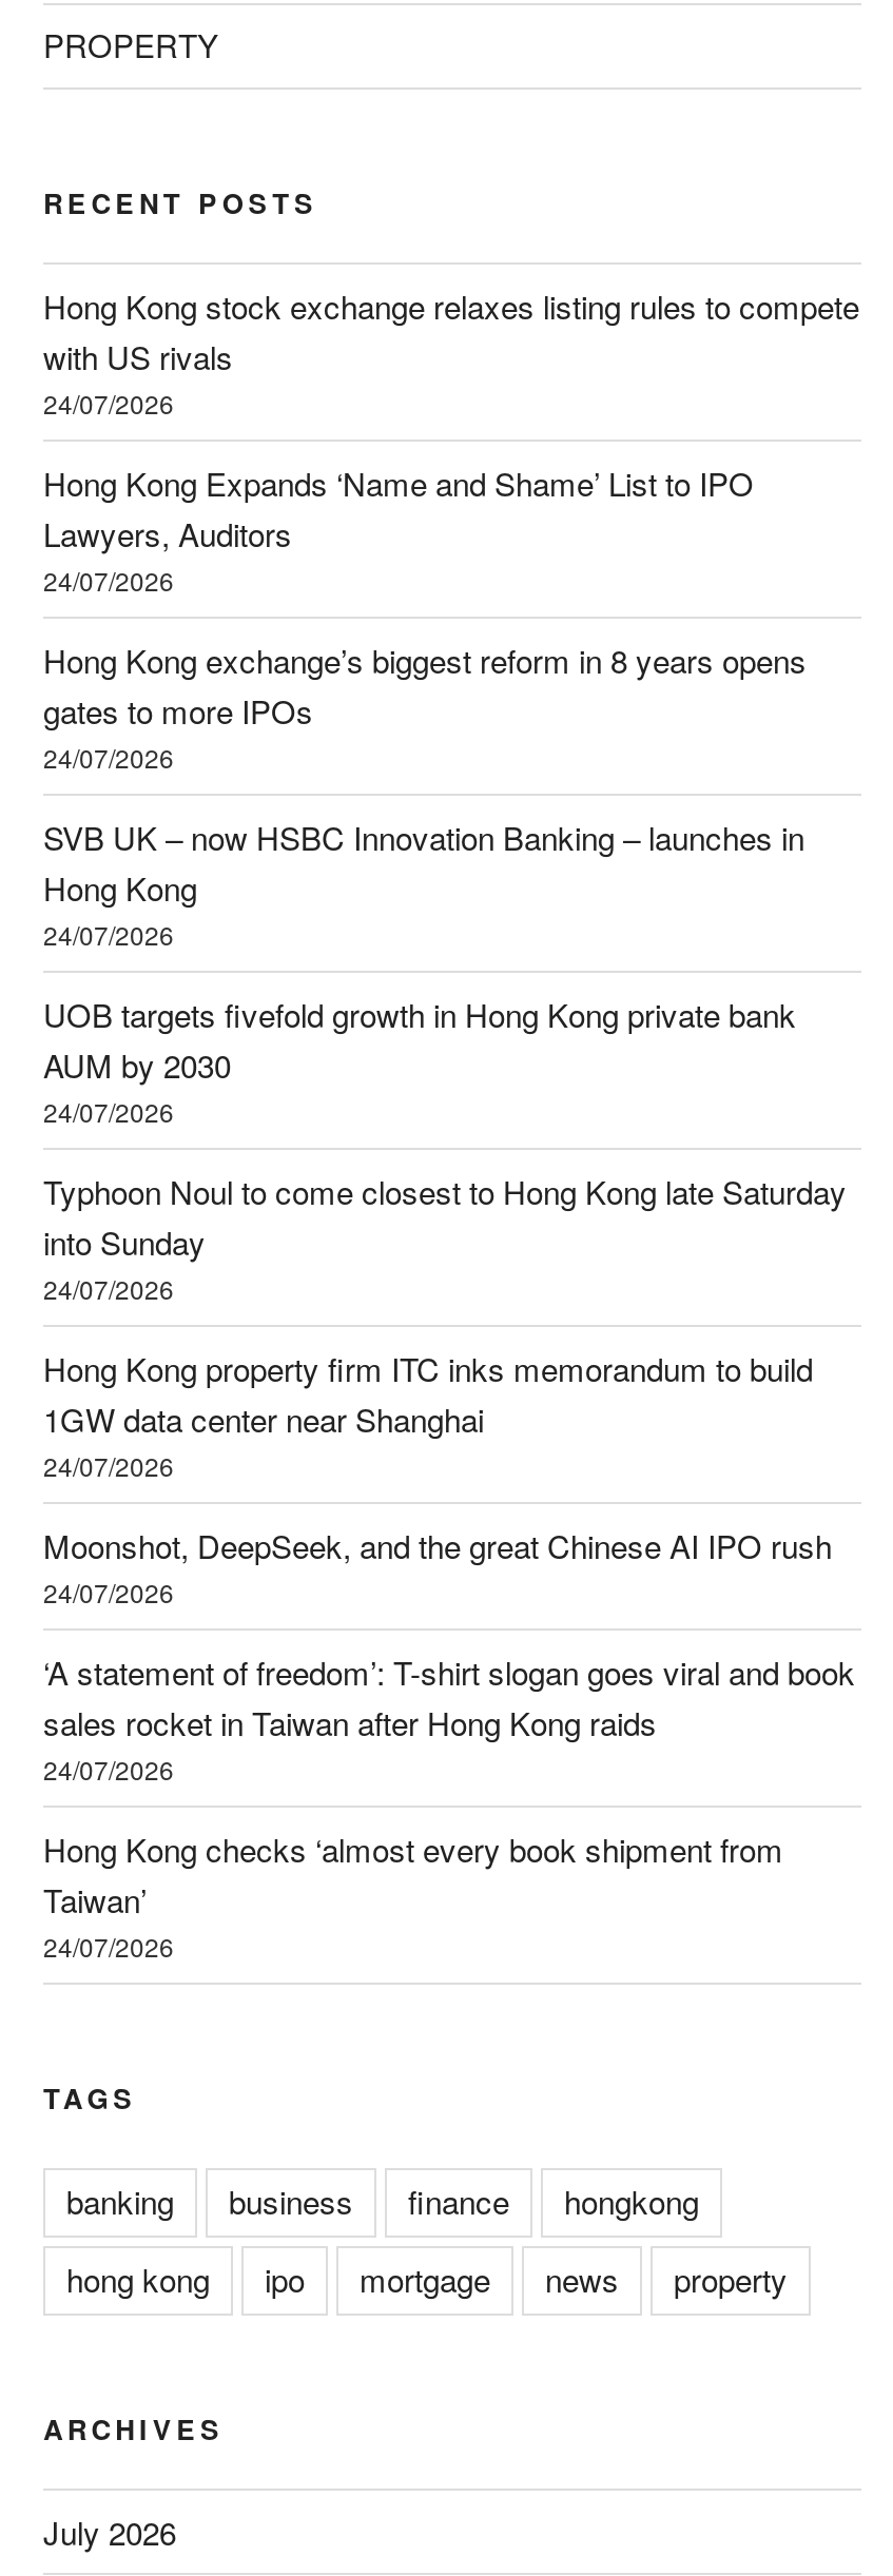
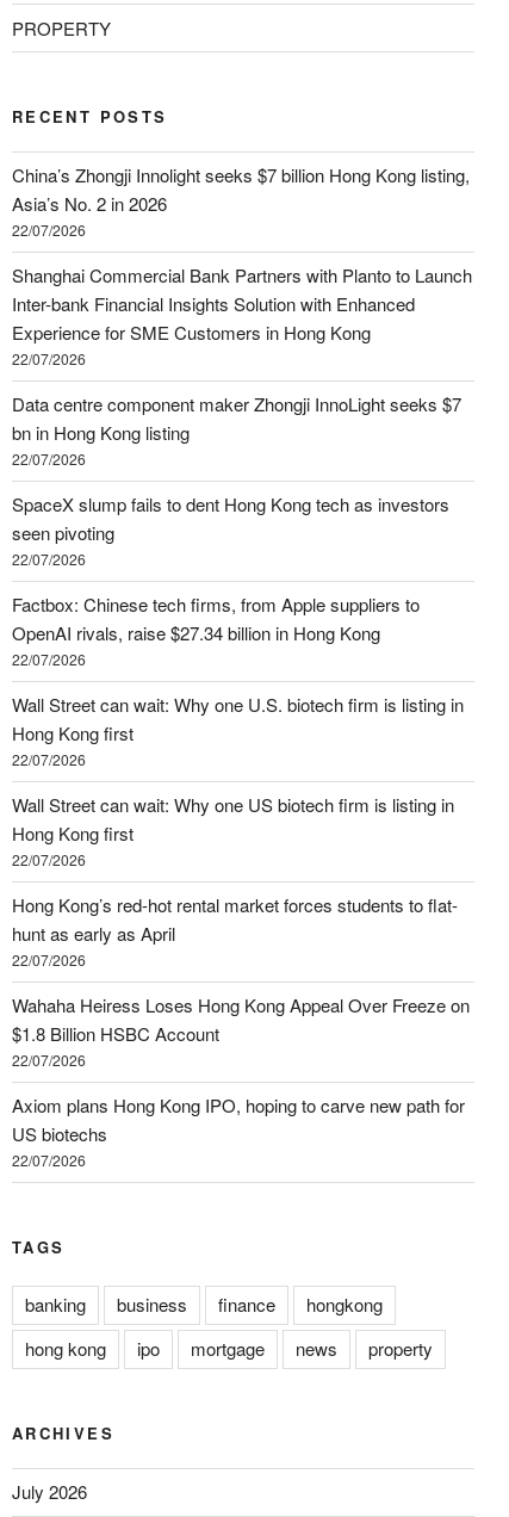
[43,283,859,420] Hong Kong stock exchange relaxes listing rules to compete | with US rivals | 24/07/2026 -> [12,162,470,240] China’s Zhongji Innolight seeks $7 billion Hong Kong listing, | Asia’s No. 2 in 2026 | 22/07/2026
[43,460,754,597] Hong Kong Expands ‘Name and Shame’ List to IPO | Lawyers, Auditors | 24/07/2026 -> [12,262,472,369] Shanghai Commercial Bank Partners with Planto to Launch | Inter-bank Financial Insights Solution with Enhanced | Experience for SME Customers in Hong Kong | 22/07/2026
[43,637,807,774] Hong Kong exchange’s biggest reform in 8 years opens | gates to more IPOs | 24/07/2026 -> [12,391,461,469] Data centre component maker Zhongji InnoLight seeks $7 | bn in Hong Kong listing | 22/07/2026
[43,814,804,951] SVB UK – now HSBC Innovation Banking – launches in | Hong Kong | 24/07/2026 -> [12,491,449,569] SpaceX slump fails to dent Hong Kong tech as investors | seen pivoting | 22/07/2026
[43,991,796,1128] UOB targets fivefold growth in Hong Kong private bank | AUM by 2030 | 24/07/2026 -> [12,592,420,669] Factbox: Chinese tech firms, from Apple suppliers to | OpenAI rivals, raise $27.34 billion in Hong Kong | 22/07/2026
[43,1168,847,1305] Typhoon Noul to come closest to Hong Kong late Saturday | into Sunday | 24/07/2026 -> [12,692,464,769] Wall Street can wait: Why one U.S. biotech firm is listing in | Hong Kong first | 22/07/2026
[43,1345,813,1482] Hong Kong property firm ITC inks memorandum to build | 1GW data center near Shanghai | 24/07/2026 -> [12,792,454,870] Wall Street can wait: Why one US biotech firm is listing in | Hong Kong first | 22/07/2026
[43,1522,832,1609] Moonshot, DeepSeek, and the great Chinese AI IPO rush | 24/07/2026 -> [12,892,458,970] Hong Kong’s red-hot rental market forces students to flat- | hunt as early as April | 22/07/2026
[43,1649,855,1786] ‘A statement of freedom’: T-shirt slogan goes viral and book | sales rocket in Taiwan after Hong Kong raids | 24/07/2026 -> [12,992,470,1070] Wahaha Heiress Loses Hong Kong Appeal Over Freeze on | $1.8 Billion HSBC Account | 22/07/2026
[43,1826,783,1963] Hong Kong checks ‘almost every book shipment from | Taiwan’ | 24/07/2026 -> [12,1093,465,1170] Axiom plans Hong Kong IPO, hoping to carve new path for | US biotechs | 22/07/2026

